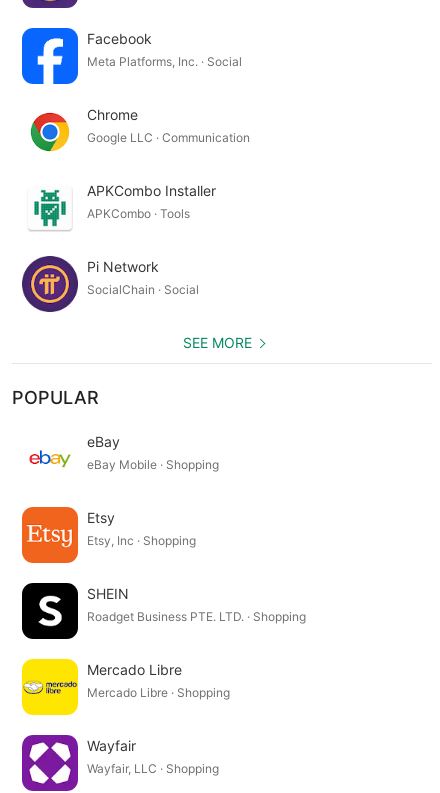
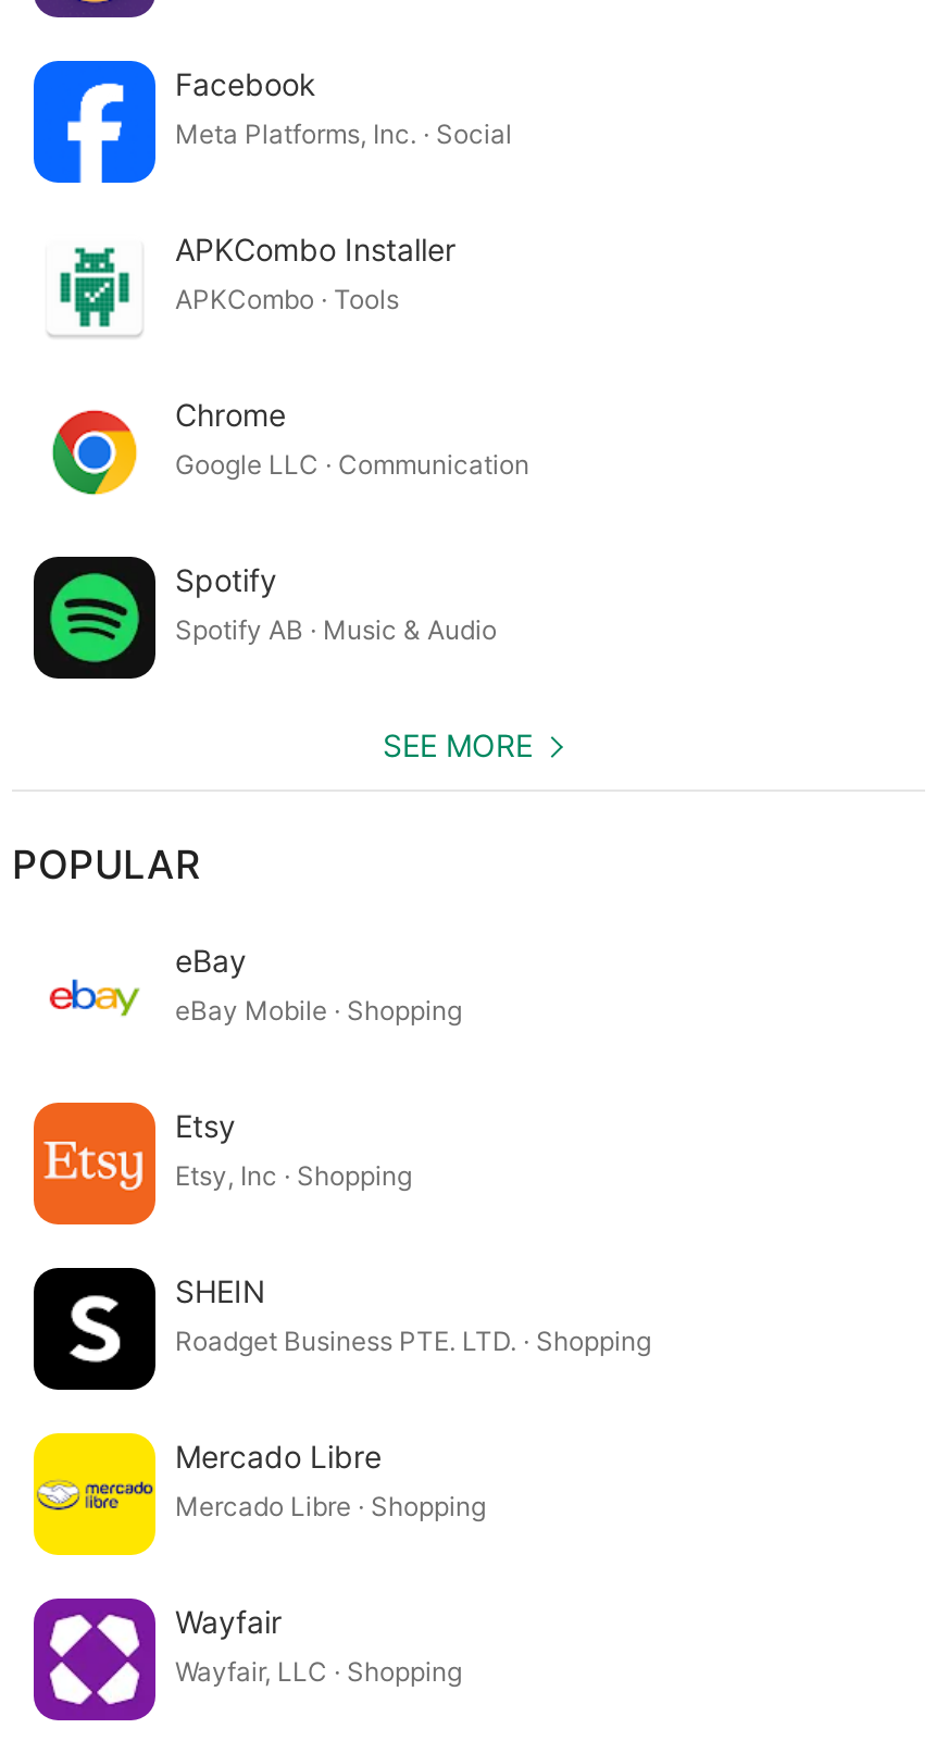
moved [30,105,250,152] -> [51,395,529,496]: [image] | Chrome | Google LLC · Communication
moved [31,181,216,227] -> [53,229,455,328]: [image] | APKCombo Installer | APKCombo · Tools
[21,255,199,313] [image] | Pi Network | SocialChain · Social -> [32,555,497,681] [image] | Spotify | Spotify AB · Music & Audio

